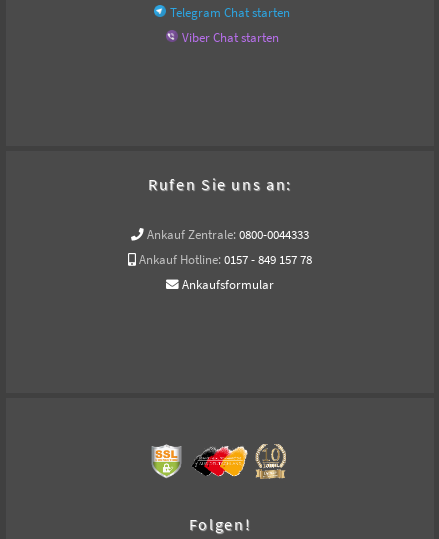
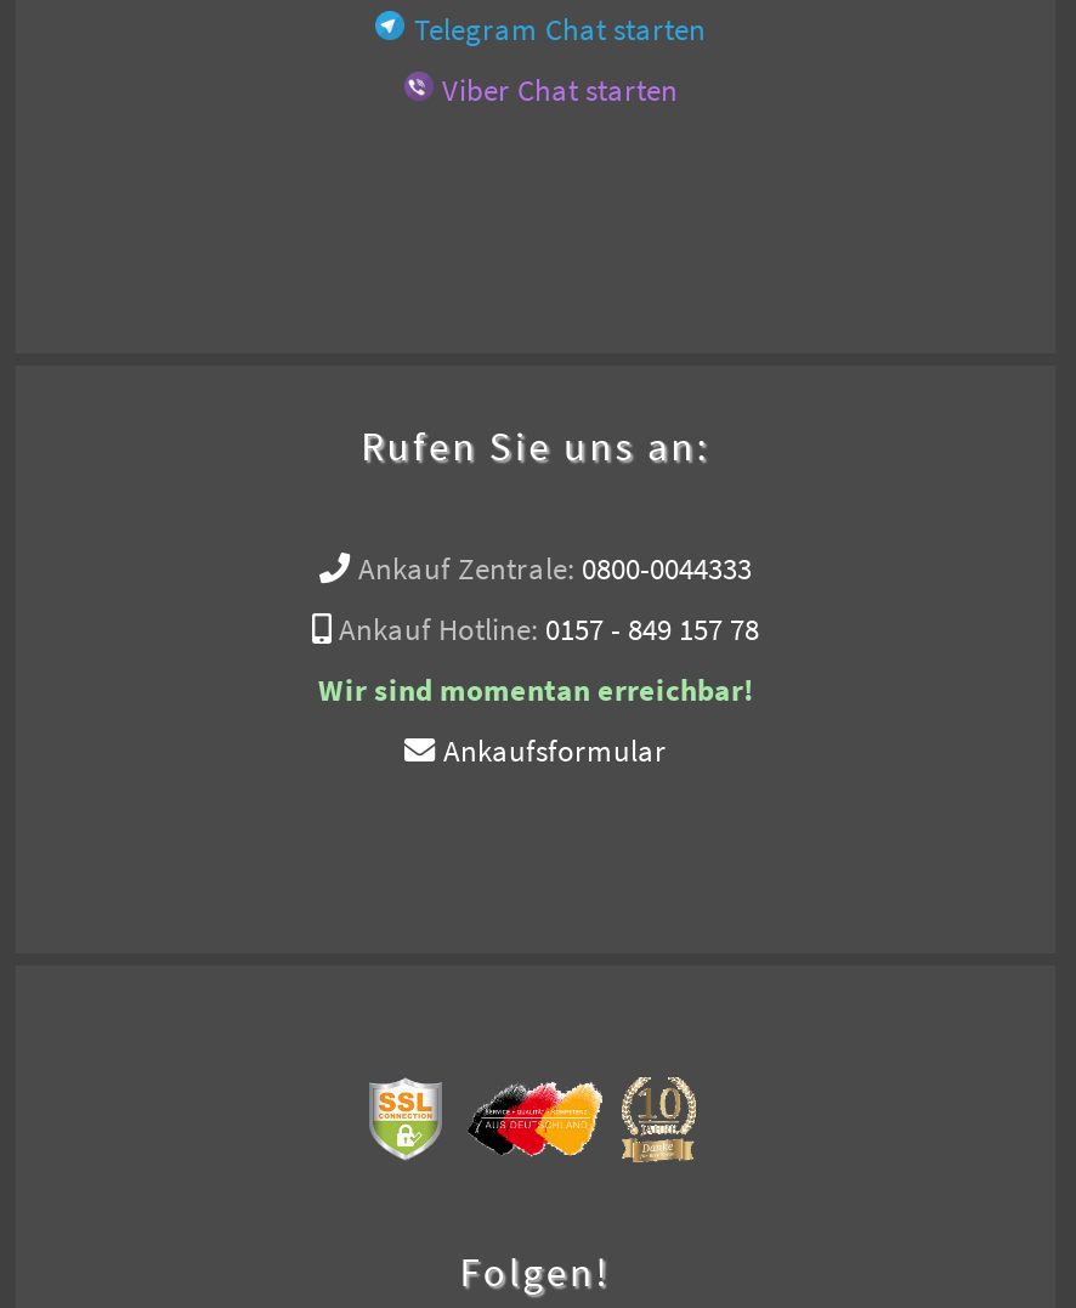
none -> [318,671,753,708] Wir sind momentan erreichbar!
moved [182,277,274,292] -> [443,732,667,769]: Ankaufsformular

